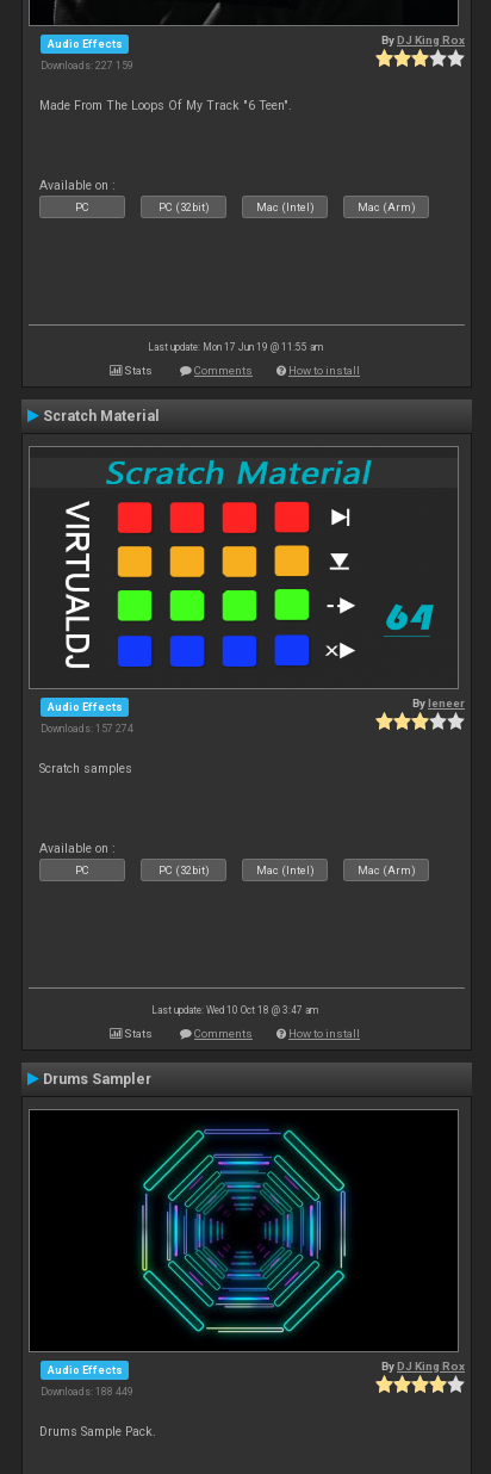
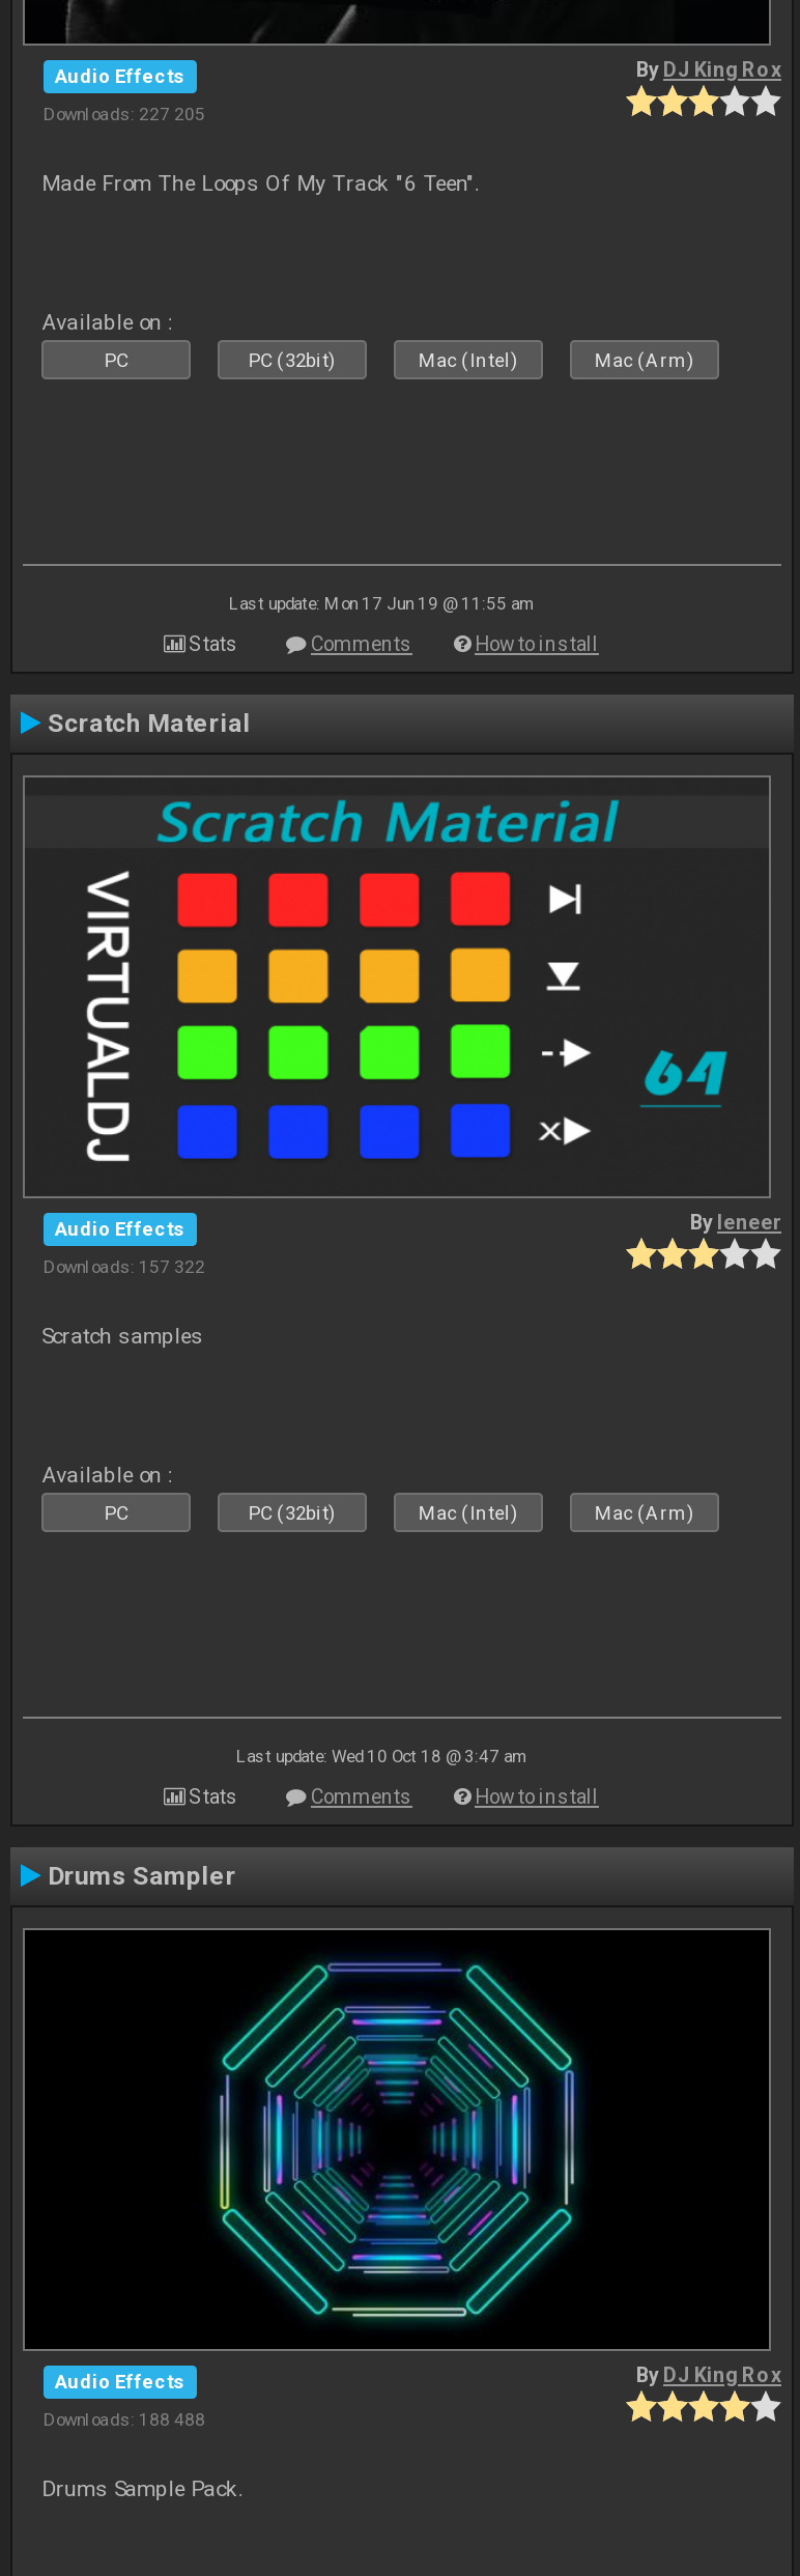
[41,59,133,71] Downloads: 227 159 -> [44,103,205,124] Downloads: 227 205
[41,722,133,734] Downloads: 157 274 -> [44,1256,205,1276] Downloads: 157 322
[41,1385,133,1397] Downloads: 188 449 -> [44,2408,205,2429] Downloads: 188 488

